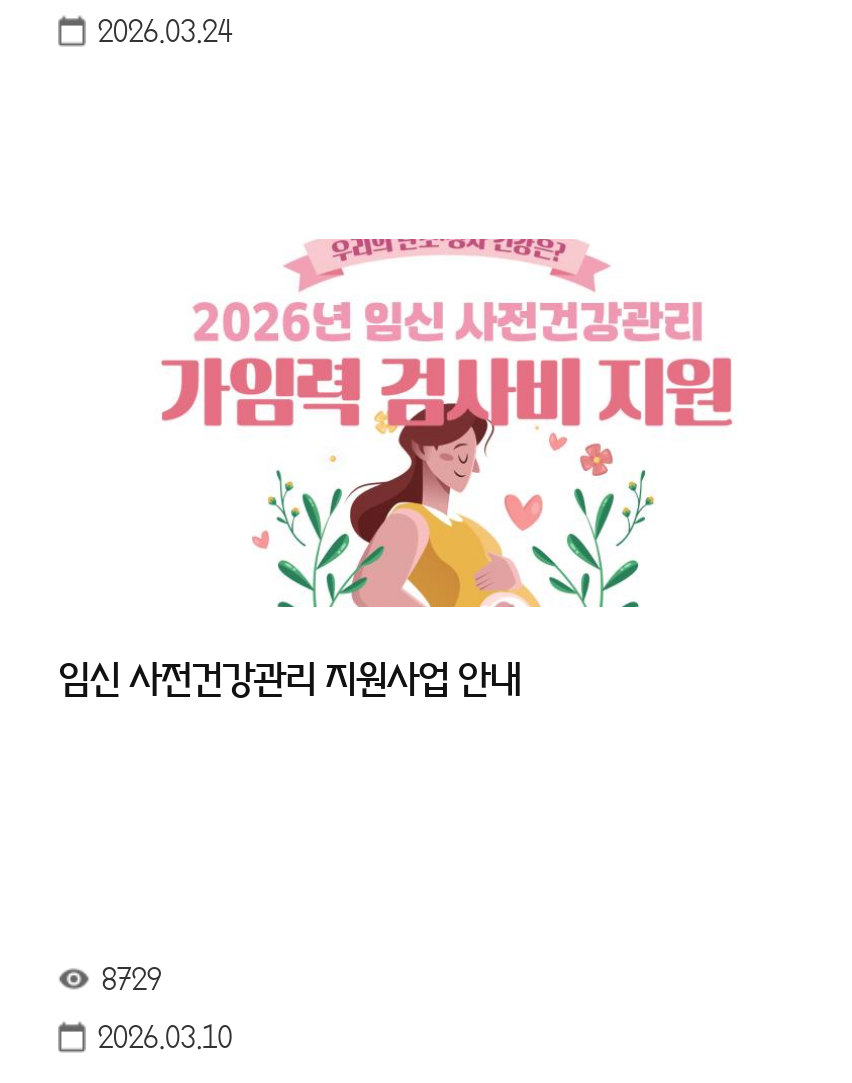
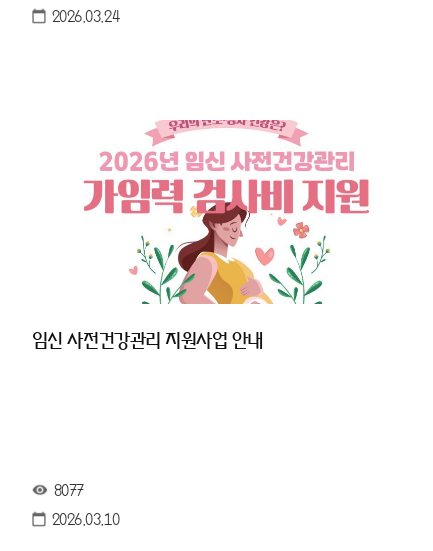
[101,958,161,998] 8729 -> [54,480,84,500] 8077

